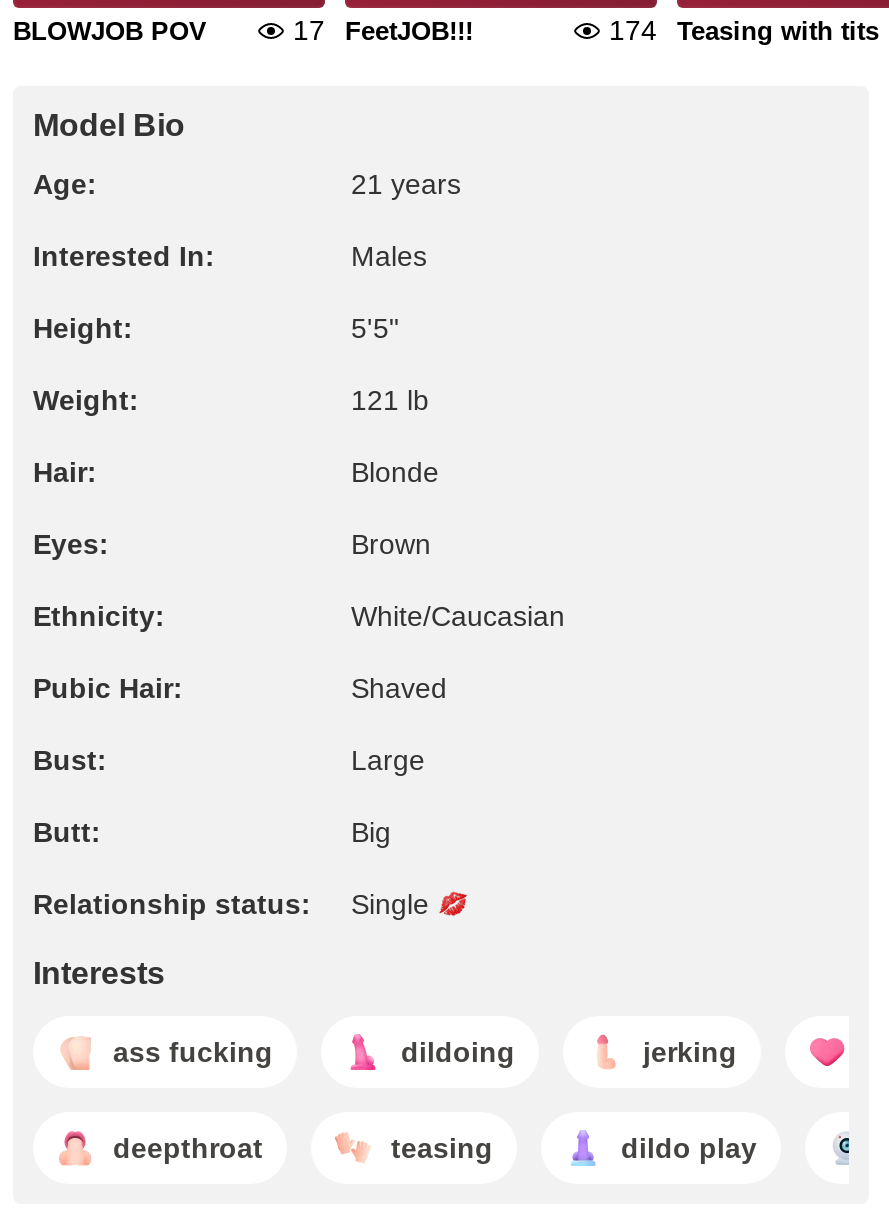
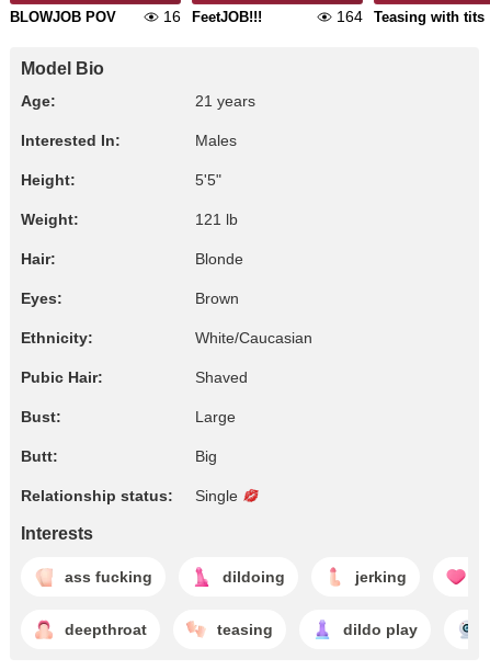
[293,14,473,46] 17 FeetJOB!!! -> [163,8,262,25] 16 FeetJOB!!!
[609,14,879,46] 174 Teasing with tits -> [337,8,485,25] 164 Teasing with tits

